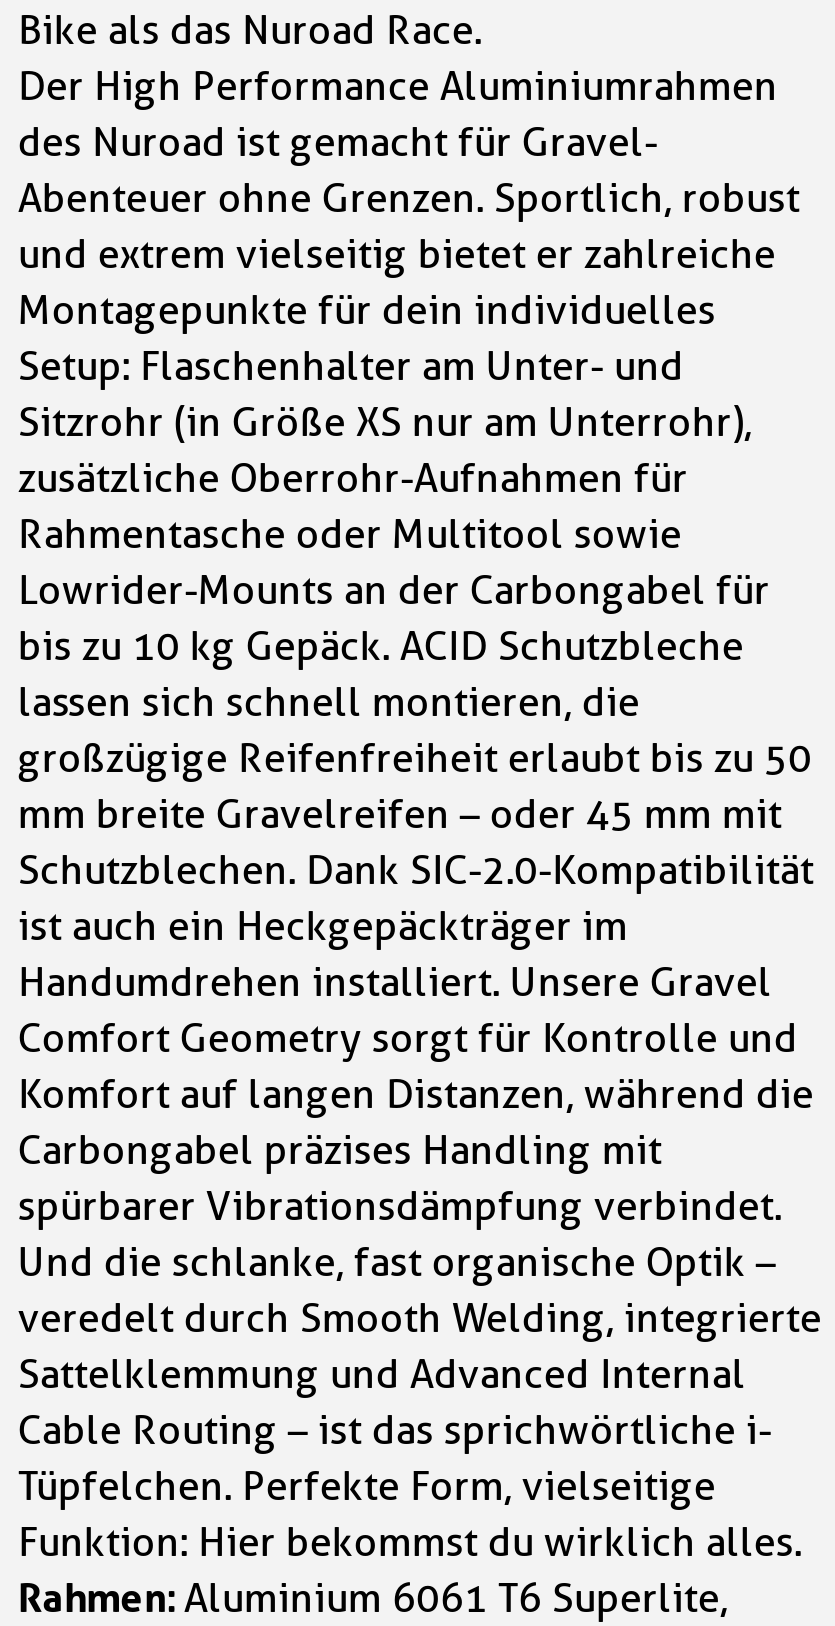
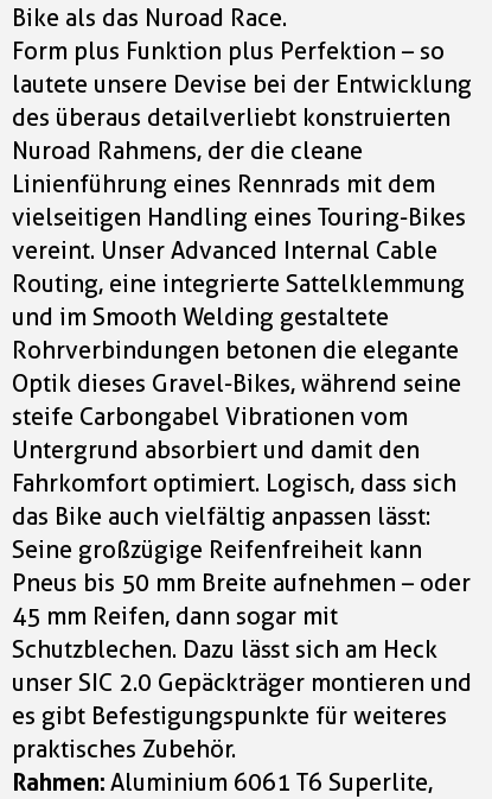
[18,62,822,1566] Der High Performance Aluminiumrahmen | des Nuroad ist gemacht für Gravel- | Abenteuer ohne Grenzen. Sportlich, robust | und extrem vielseitig bietet er zahlreiche | Montagepunkte für dein individuelles | Setup: Flaschenhalter am Unter- und | Sitzrohr (in Größe XS nur am Unterrohr), | zusätzliche Oberrohr-Aufnahmen für | Rahmentasche oder Multitool sowie | Lowrider-Mounts an der Carbongabel für | bis zu 10 kg Gepäck. ACID Schutzbleche | lassen sich schnell montieren, die | großzügige Reifenfreiheit erlaubt bis zu 50 | mm breite Gravelreifen – oder 45 mm mit | Schutzblechen. Dank SIC-2.0-Kompatibilität | ist auch ein Heckgepäckträger im | Handumdrehen installiert. Unsere Gravel | Comfort Geometry sorgt für Kontrolle und | Komfort auf langen Distanzen, während die | Carbongabel präzises Handling mit | spürbarer Vibrationsdämpfung verbindet. | Und die schlanke, fast organische Optik – | veredelt durch Smooth Welding, integrierte | Sattelklemmung und Advanced Internal | Cable Routing – ist das sprichwörtliche i- | Tüpfelchen. Perfekte Form, vielseitige | Funktion: Hier bekommst du wirklich alles. -> [12,37,472,763] Form plus Funktion plus Perfektion – so | lautete unsere Devise bei der Entwicklung | des überaus detailverliebt konstruierten | Nuroad Rahmens, der die cleane | Linienführung eines Rennrads mit dem | vielseitigen Handling eines Touring-Bikes | vereint. Unser Advanced Internal Cable | Routing, eine integrierte Sattelklemmung | und im Smooth Welding gestaltete | Rohrverbindungen betonen die elegante | Optik dieses Gravel-Bikes, während seine | steife Carbongabel Vibrationen vom | Untergrund absorbiert und damit den | Fahrkomfort optimiert. Logisch, dass sich | das Bike auch vielfältig anpassen lässt: | Seine großzügige Reifenfreiheit kann | Pneus bis 50 mm Breite aufnehmen – oder | 45 mm Reifen, dann sogar mit | Schutzblechen. Dazu lässt sich am Heck | unser SIC 2.0 Gepäckträger montieren und | es gibt Befestigungspunkte für weiteres | praktisches Zubehör.

